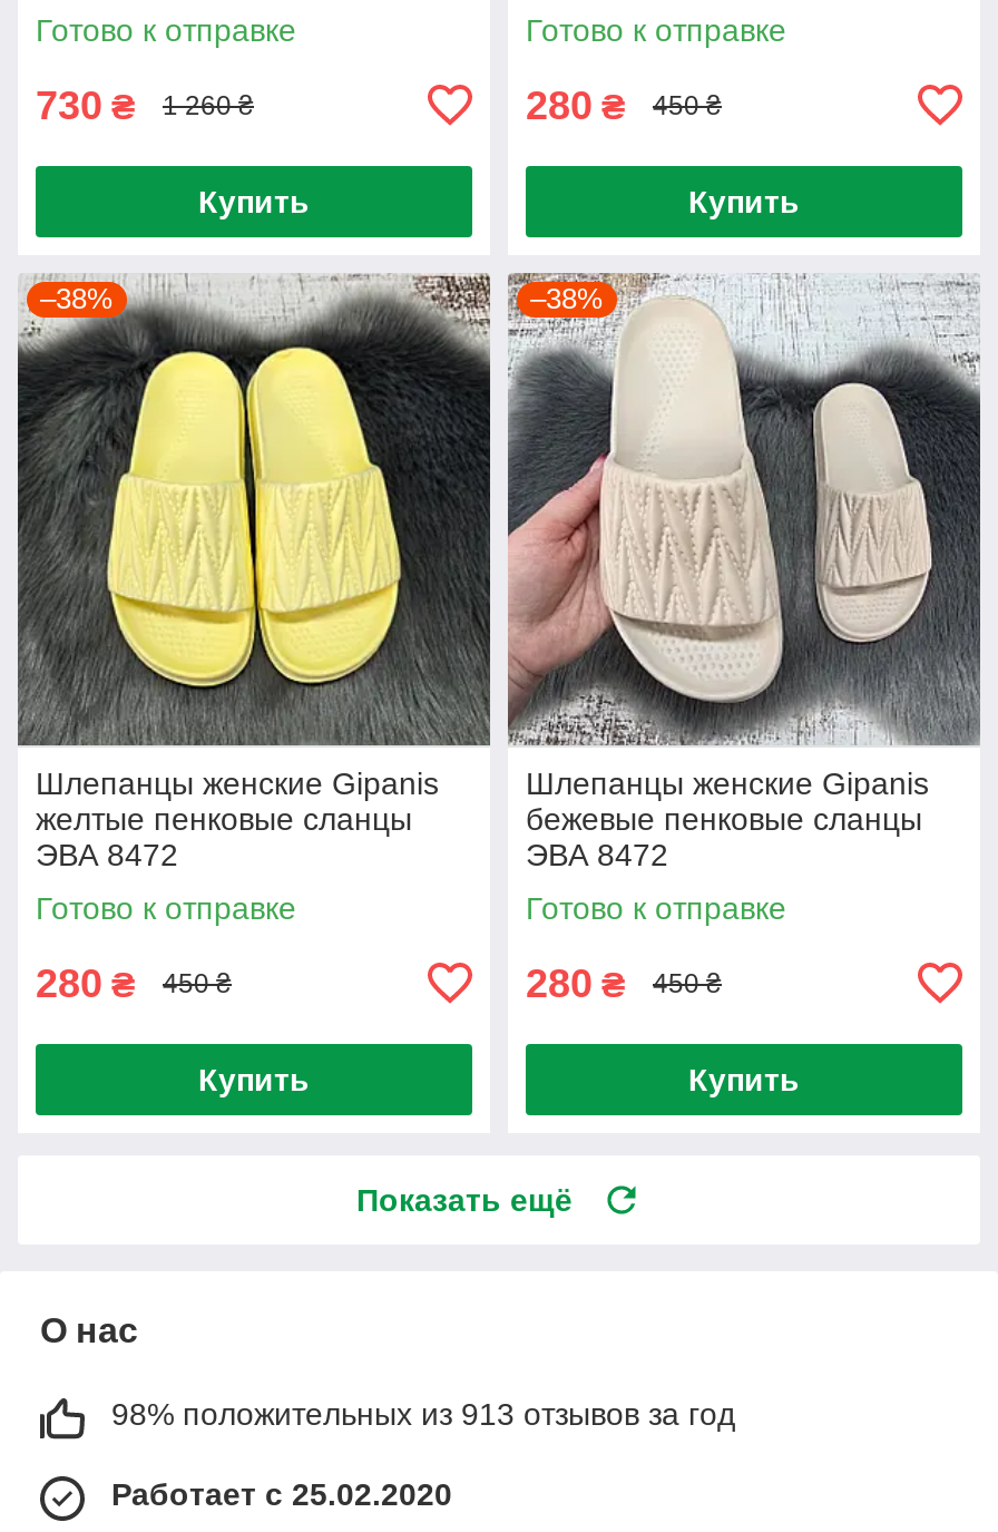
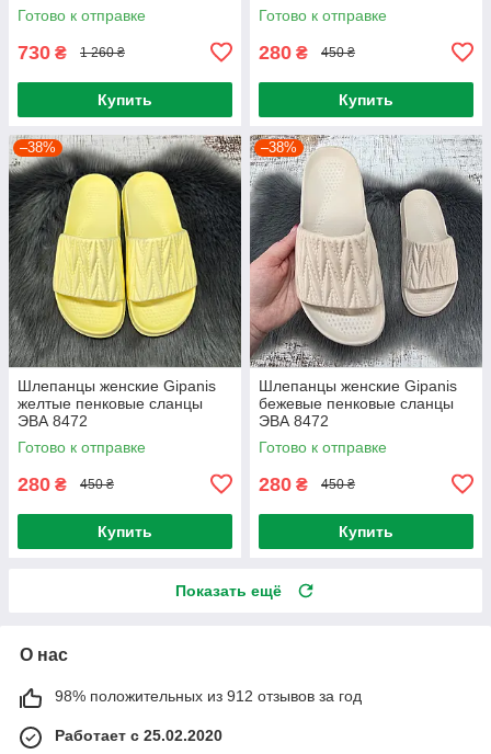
[111,1396,735,1431] 98% положительных из 913 отзывов за год -> [55,687,362,704] 98% положительных из 912 отзывов за год

